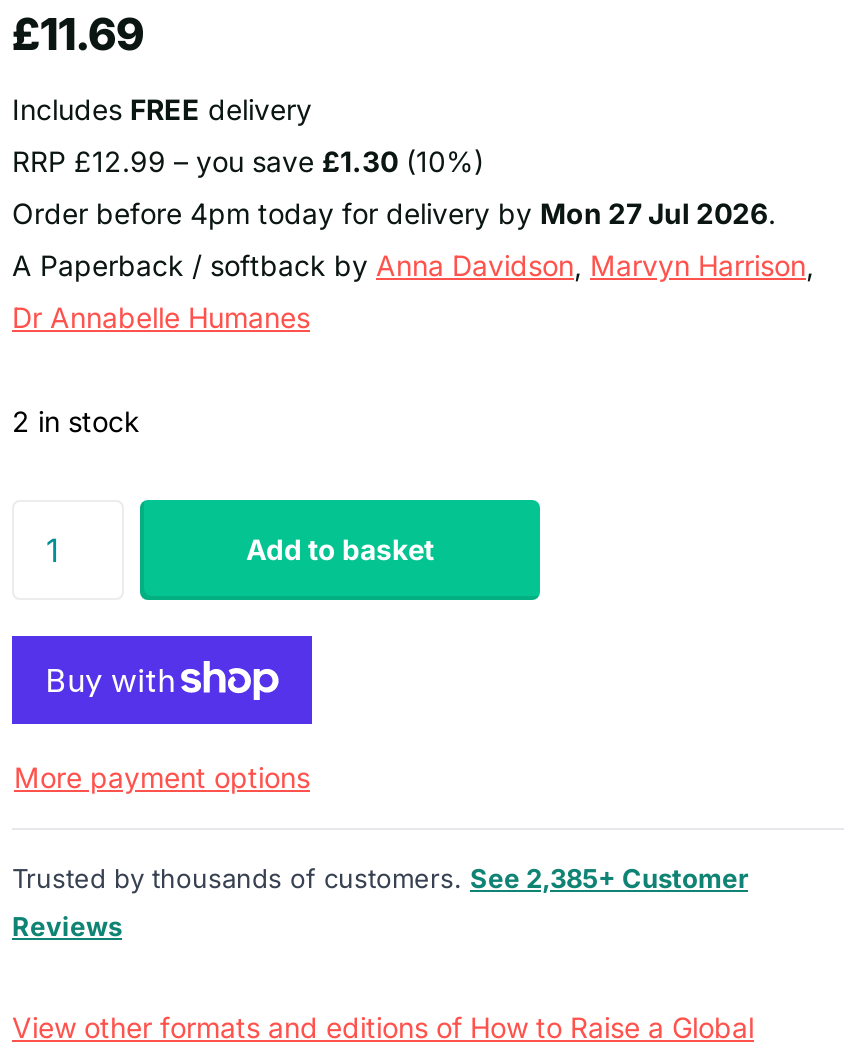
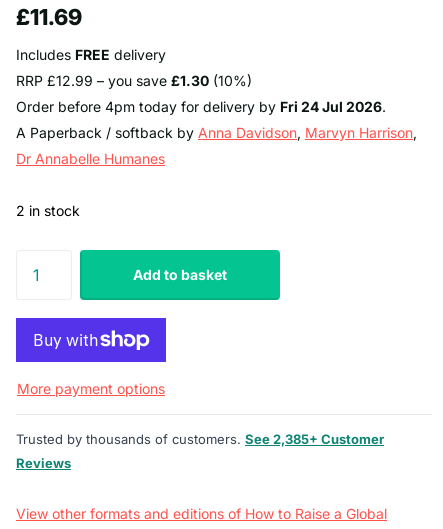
[12,195,776,229] Order before 4pm today for delivery by Mon 27 Jul 2026. -> [16,97,386,114] Order before 4pm today for delivery by Fri 24 Jul 2026.

